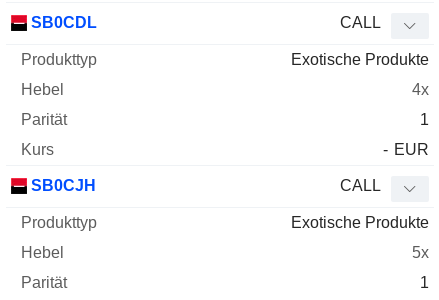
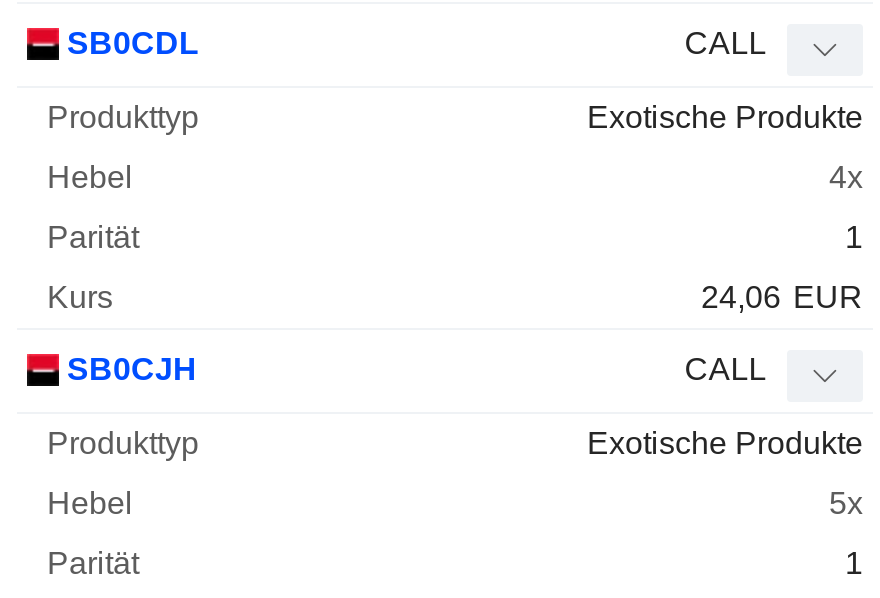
[383,141,429,158] - EUR -> [701,280,863,314] 24,06 EUR

